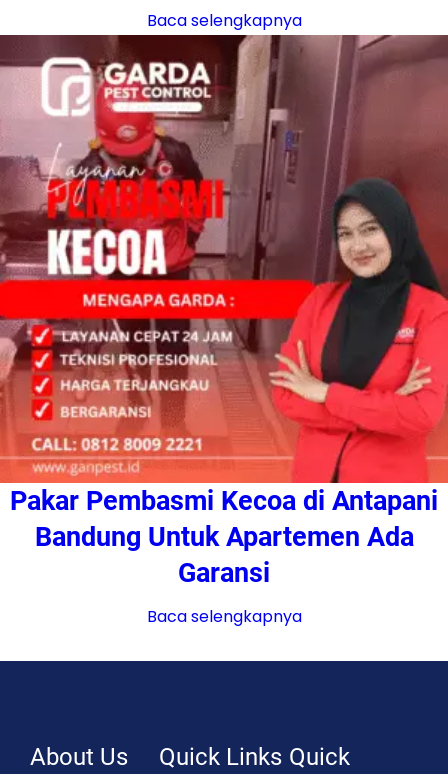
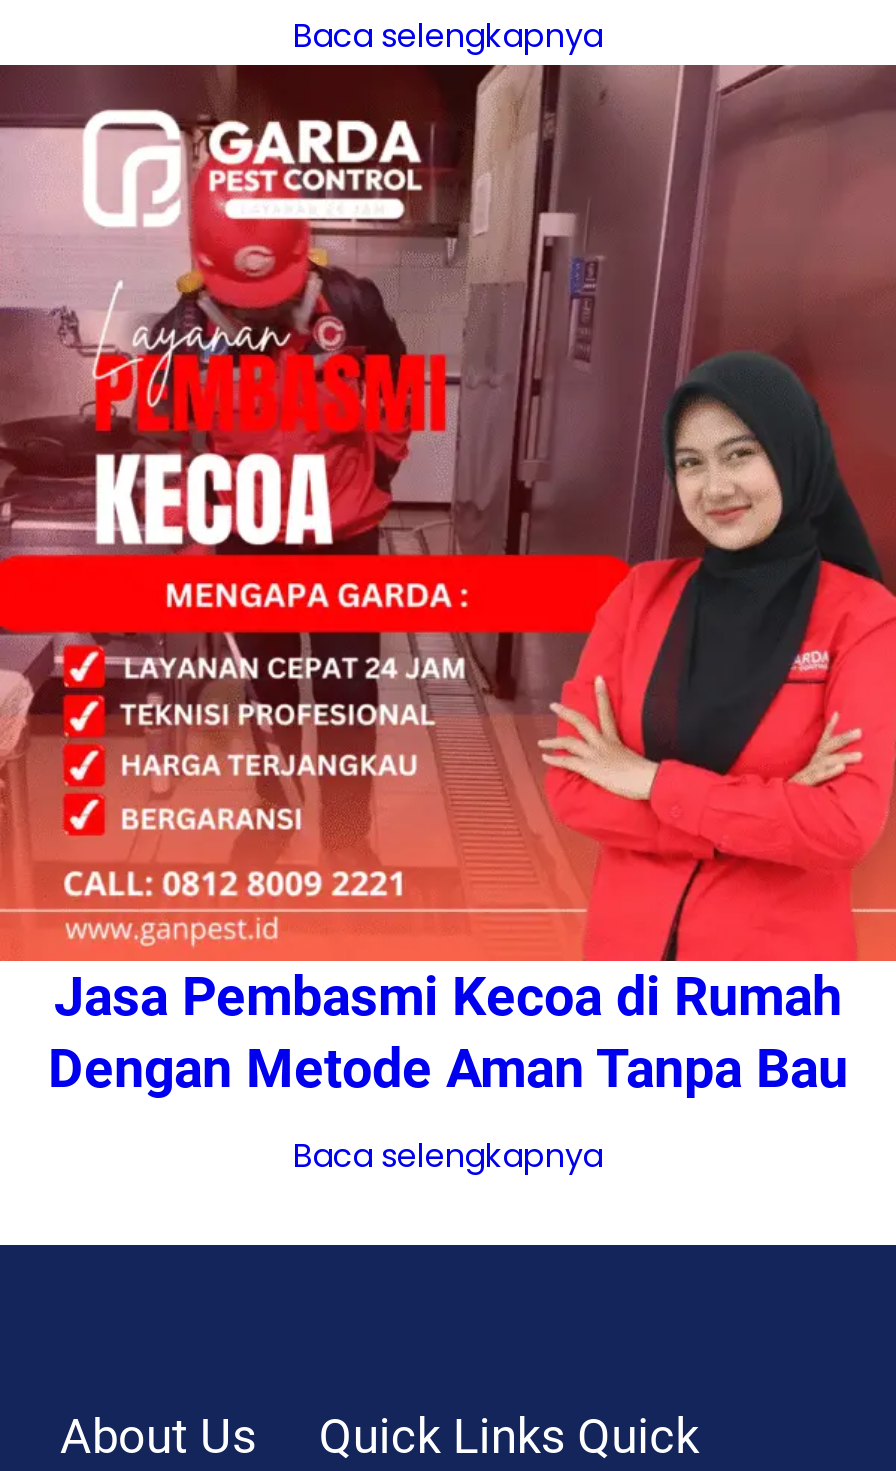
[10,485,438,589] Pakar Pembasmi Kecoa di Antapani | Bandung Untuk Apartemen Ada | Garansi -> [48,966,848,1102] Jasa Pembasmi Kecoa di Rumah | Dengan Metode Aman Tanpa Bau

